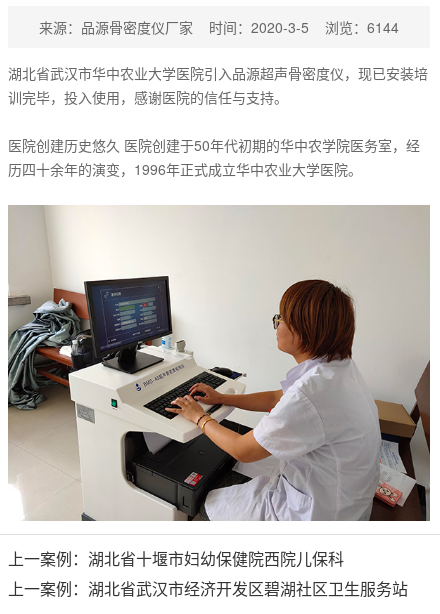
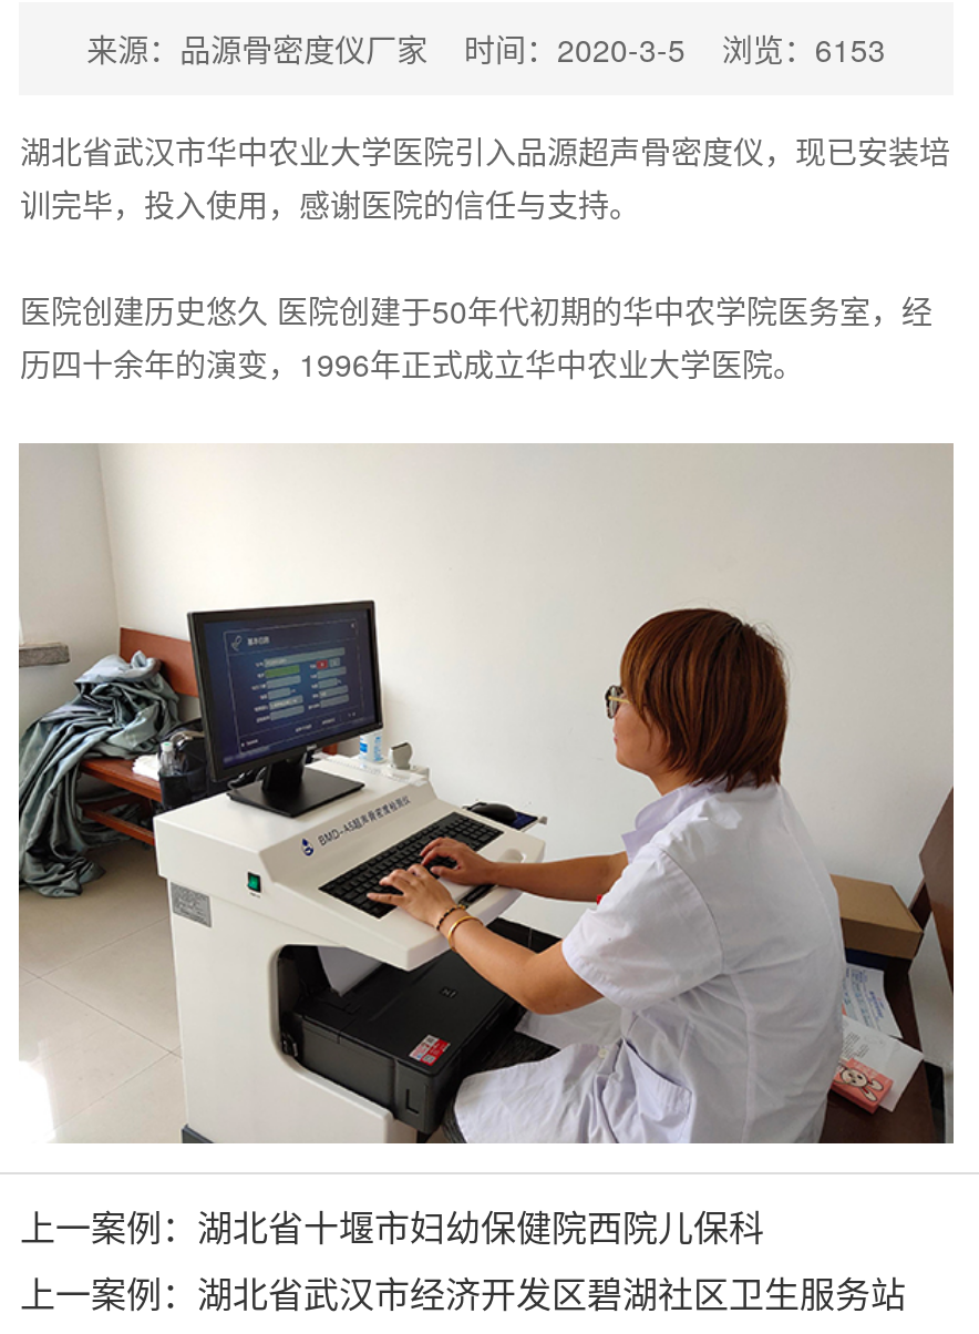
[39,17,399,37] 来源：品源骨密度仪厂家 时间：2020-3-5 浏览：6144 -> [87,27,886,72] 来源：品源骨密度仪厂家 时间：2020-3-5 浏览：6153

